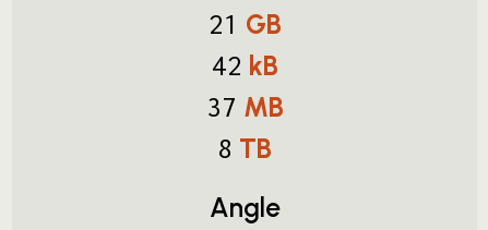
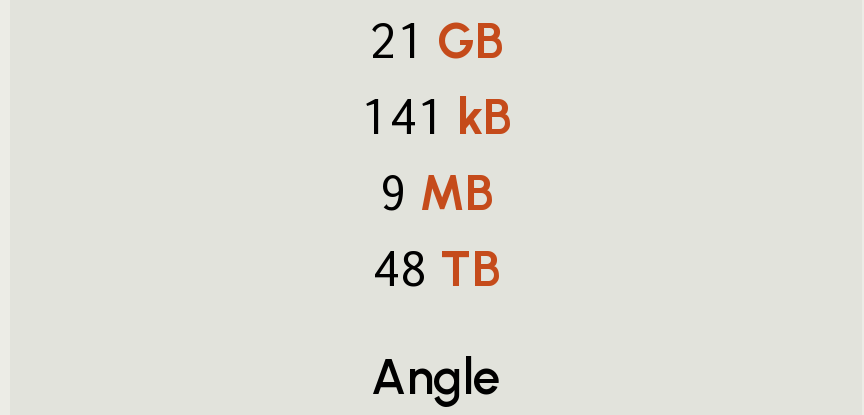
[211,49,278,81] 42 kB -> [361,85,511,145] 141 kB
[206,90,283,123] 37 MB -> [379,161,493,221] 9 MB
[217,131,272,164] 8 TB -> [372,237,500,297] 48 TB

